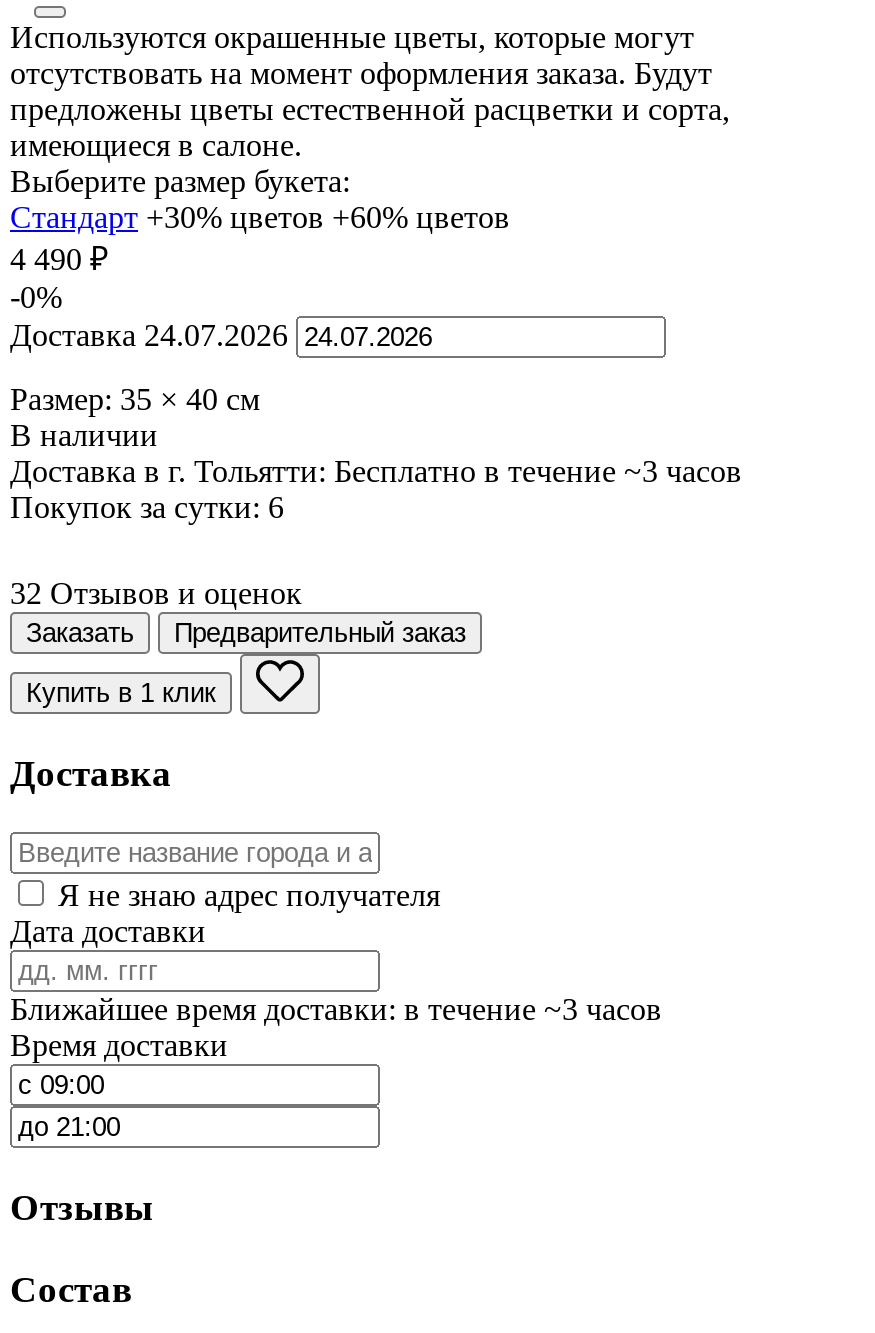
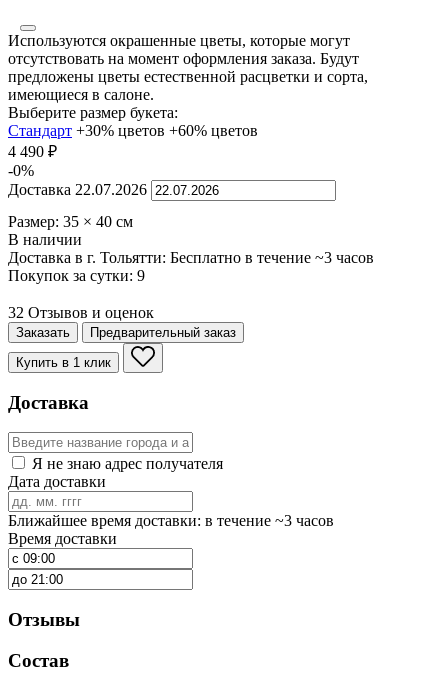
[10,318,288,352] Доставка 24.07.2026 -> [8,181,147,198] Доставка 22.07.2026
[10,490,284,524] Покупок за сутки: 6 -> [8,267,145,284] Покупок за сутки: 9

